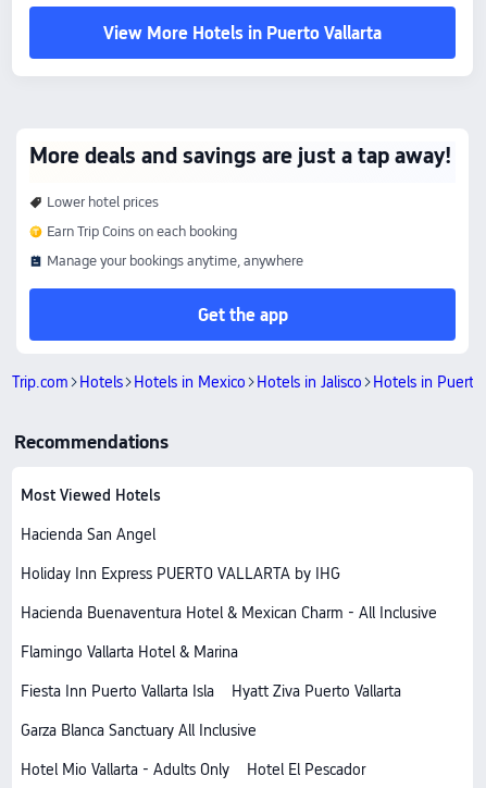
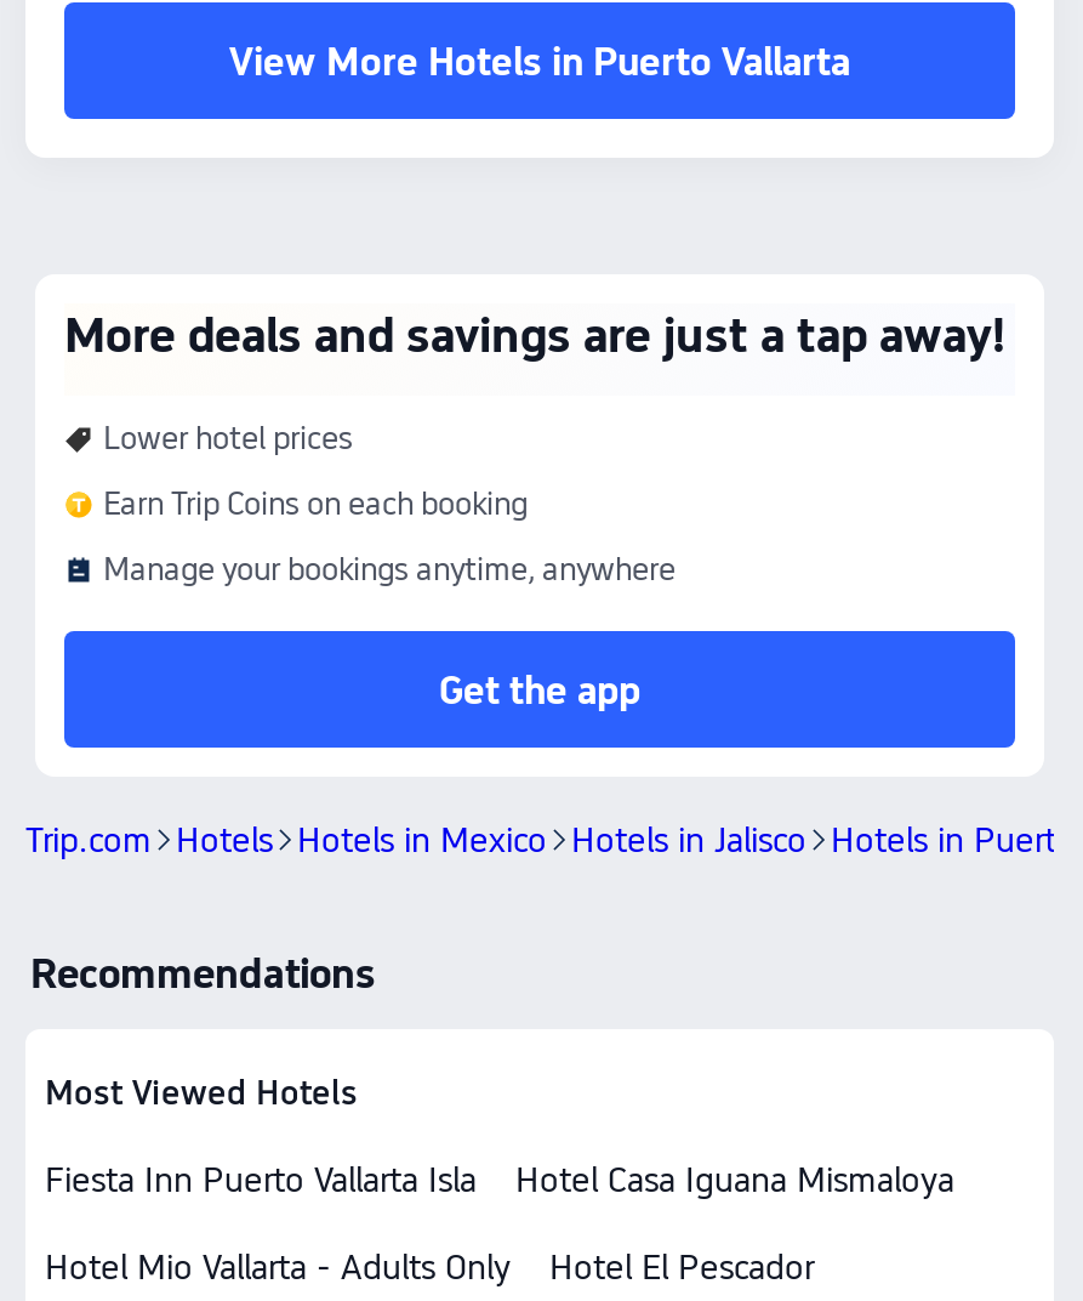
[21,526,437,661] Hacienda San Angel | Holiday Inn Express PUERTO VALLARTA by IHG | Hacienda Buenaventura Hotel & Mexican Charm - All Inclusive | Flamingo Vallarta Hotel & Marina -> none
[21,682,401,739] Hyatt Ziva Puerto Vallarta | Garza Blanca Sanctuary All Inclusive -> [515,1160,954,1199] Hotel Casa Iguana Mismaloya

